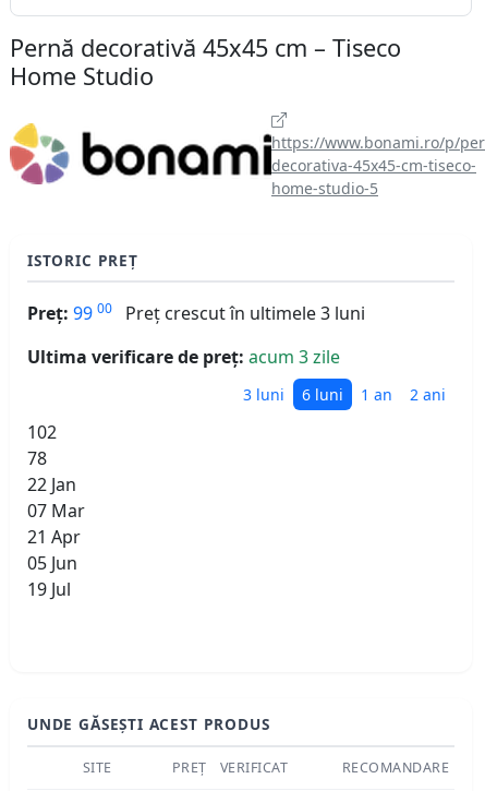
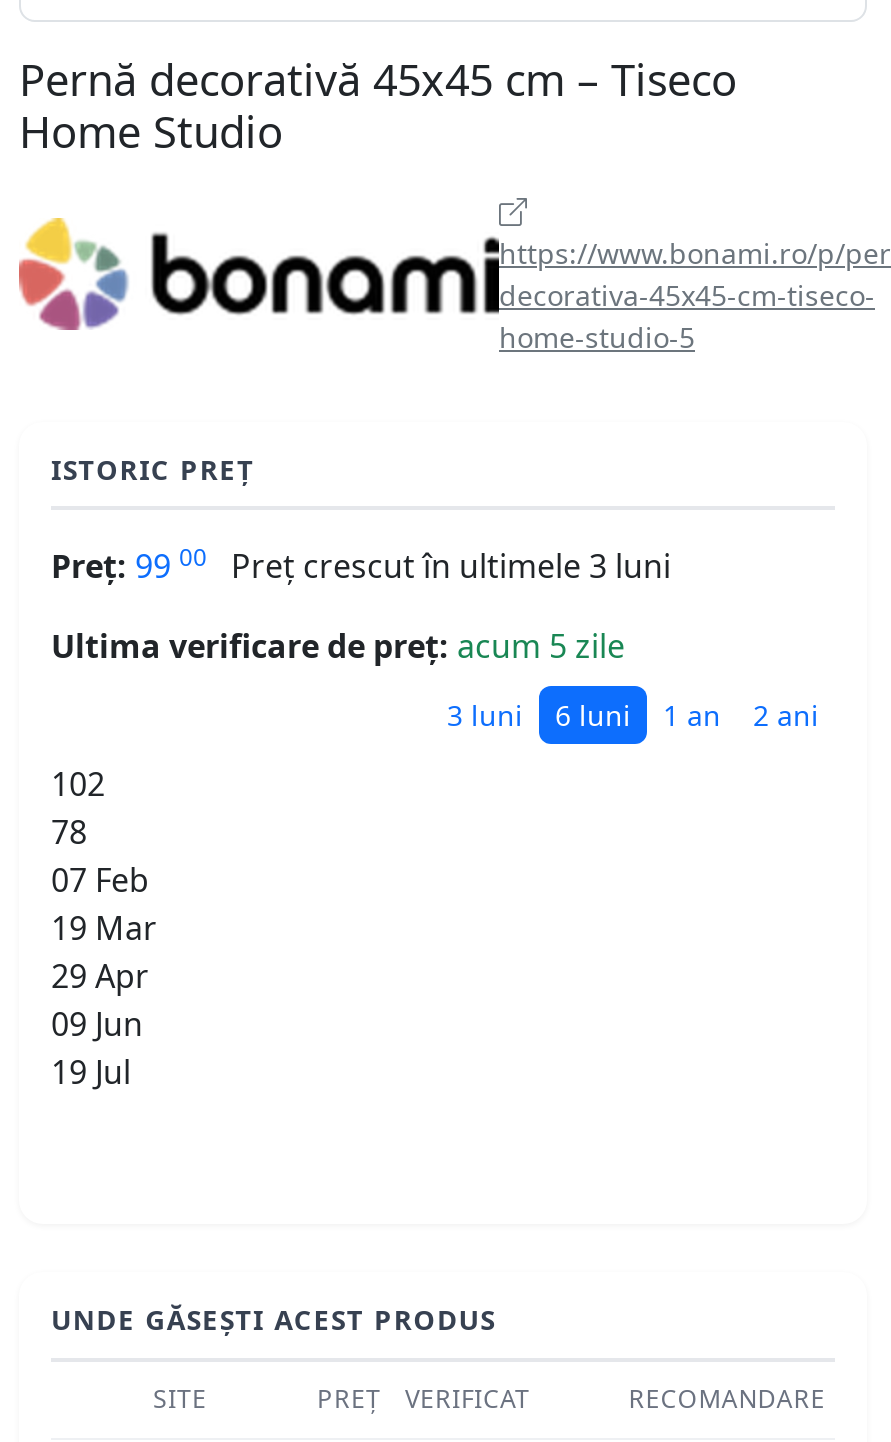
[27,345,340,369] Ultima verificare de preț: acum 3 zile -> [51,625,625,669] Ultima verificare de preț: acum 5 zile
[27,473,85,575] 22 Jan | 07 Mar | 21 Apr | 05 Jun -> [51,859,157,1047] 07 Feb | 19 Mar | 29 Apr | 09 Jun

